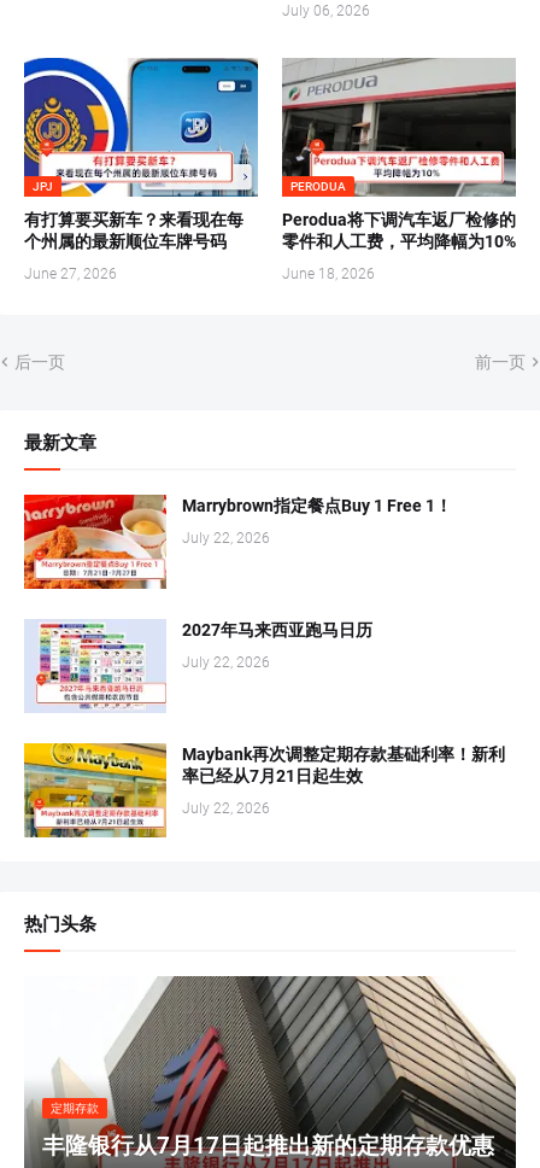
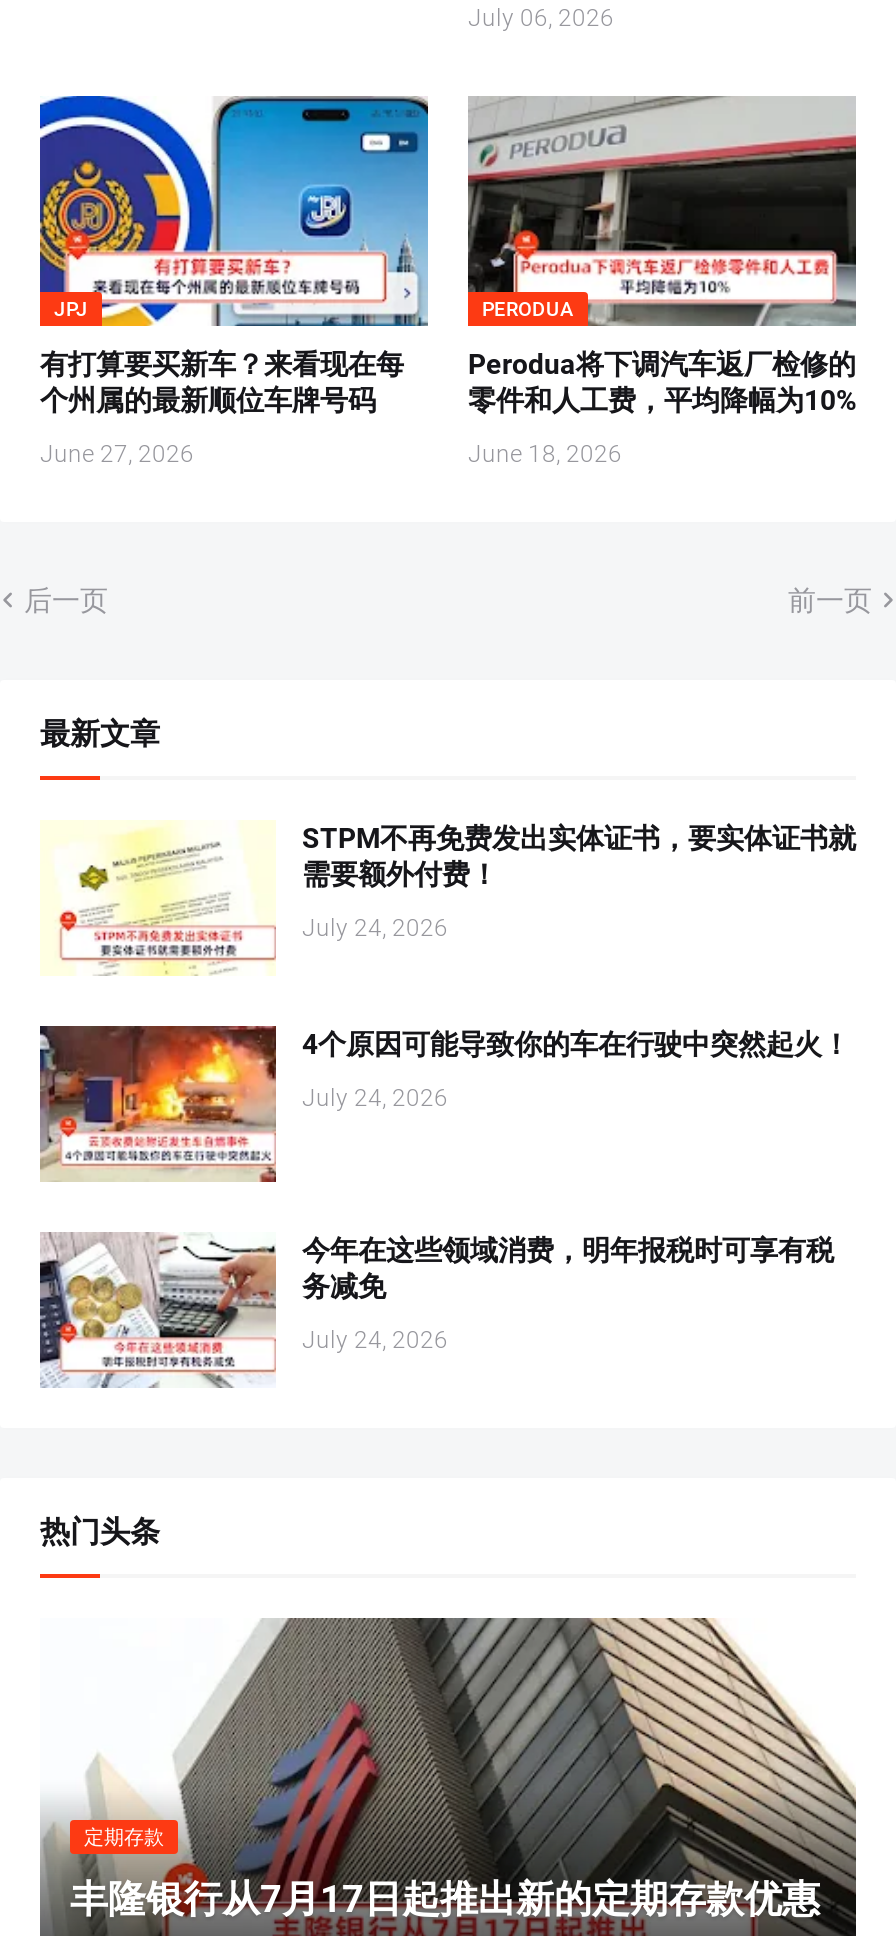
[23,494,452,590] [image] | Marrybrown指定餐点Buy 1 Free 1！ -> [40,820,856,976] [image] | STPM不再免费发出实体证书，要实体证书就 | 需要额外付费！
[182,530,270,547] July 22, 2026 -> [302,914,448,942] July 24, 2026
[24,619,372,713] [image] | 2027年马来西亚跑马日历 -> [38,1024,850,1184] [image] | 4个原因可能导致你的车在行驶中突然起火！
[182,654,270,671] July 22, 2026 -> [302,1084,448,1112] July 24, 2026
[23,742,505,839] [image] | Maybank再次调整定期存款基础利率！新利 | 率已经从7月21日起生效 -> [38,1232,834,1388] [image] | 今年在这些领域消费，明年报税时可享有税 | 务减免
[182,800,270,817] July 22, 2026 -> [302,1326,448,1354] July 24, 2026

